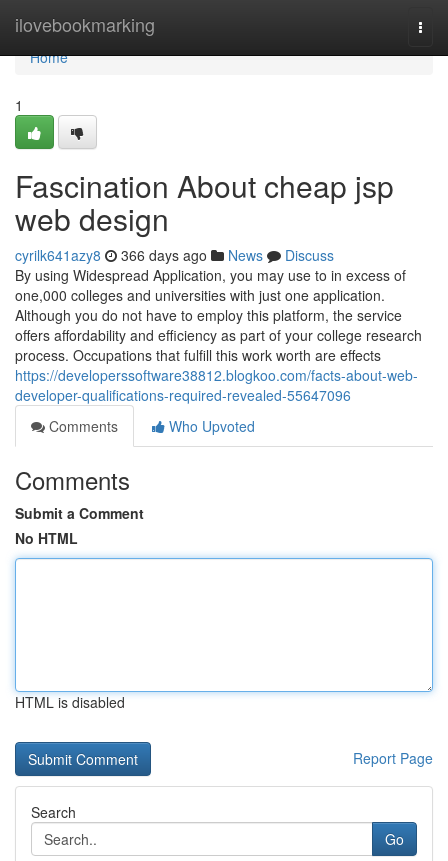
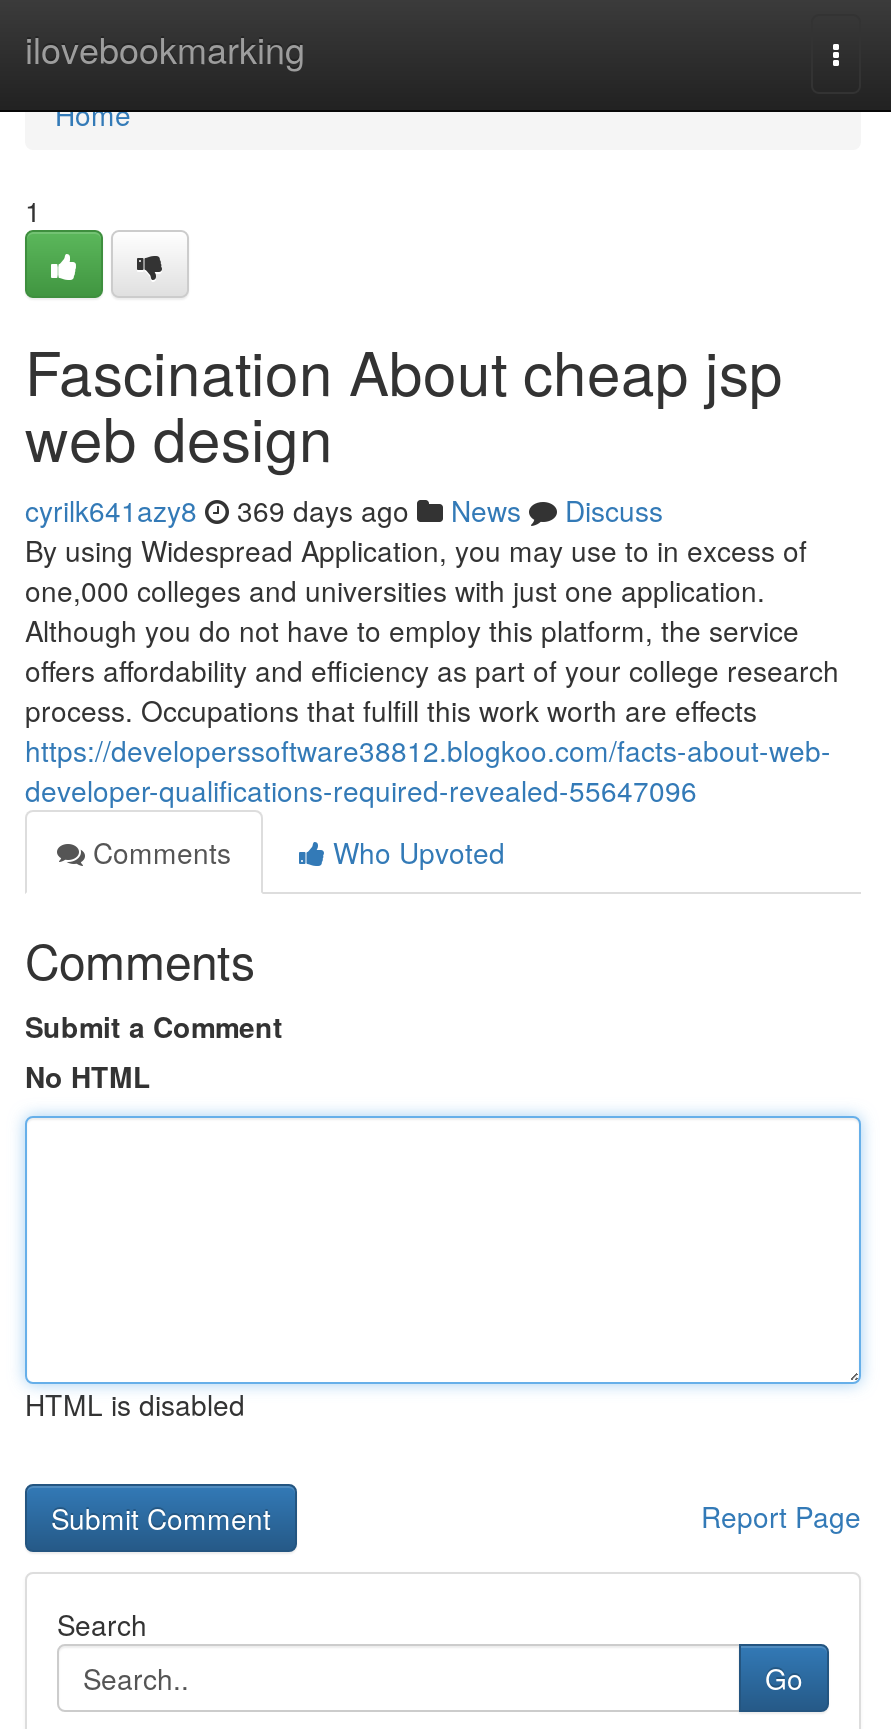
[15,245,334,265] cyrilk641azy8 366 days ago News Discuss -> [25,490,663,530] cyrilk641azy8 369 days ago News Discuss

